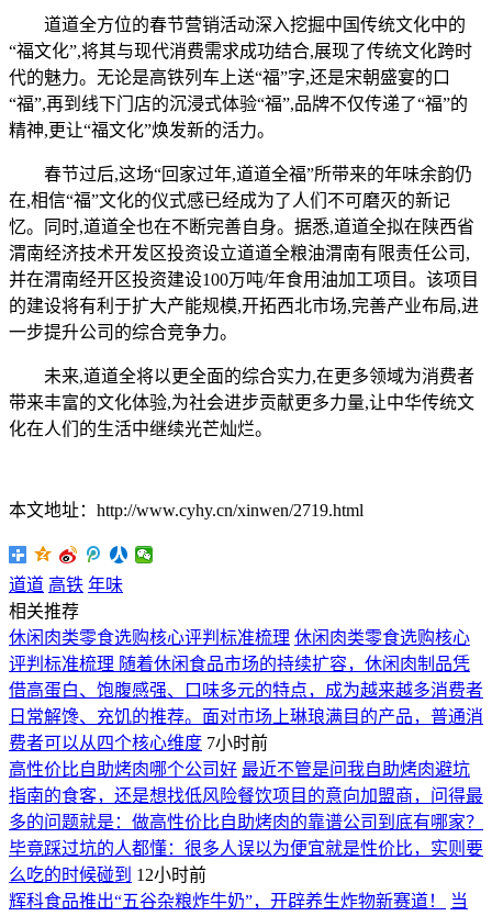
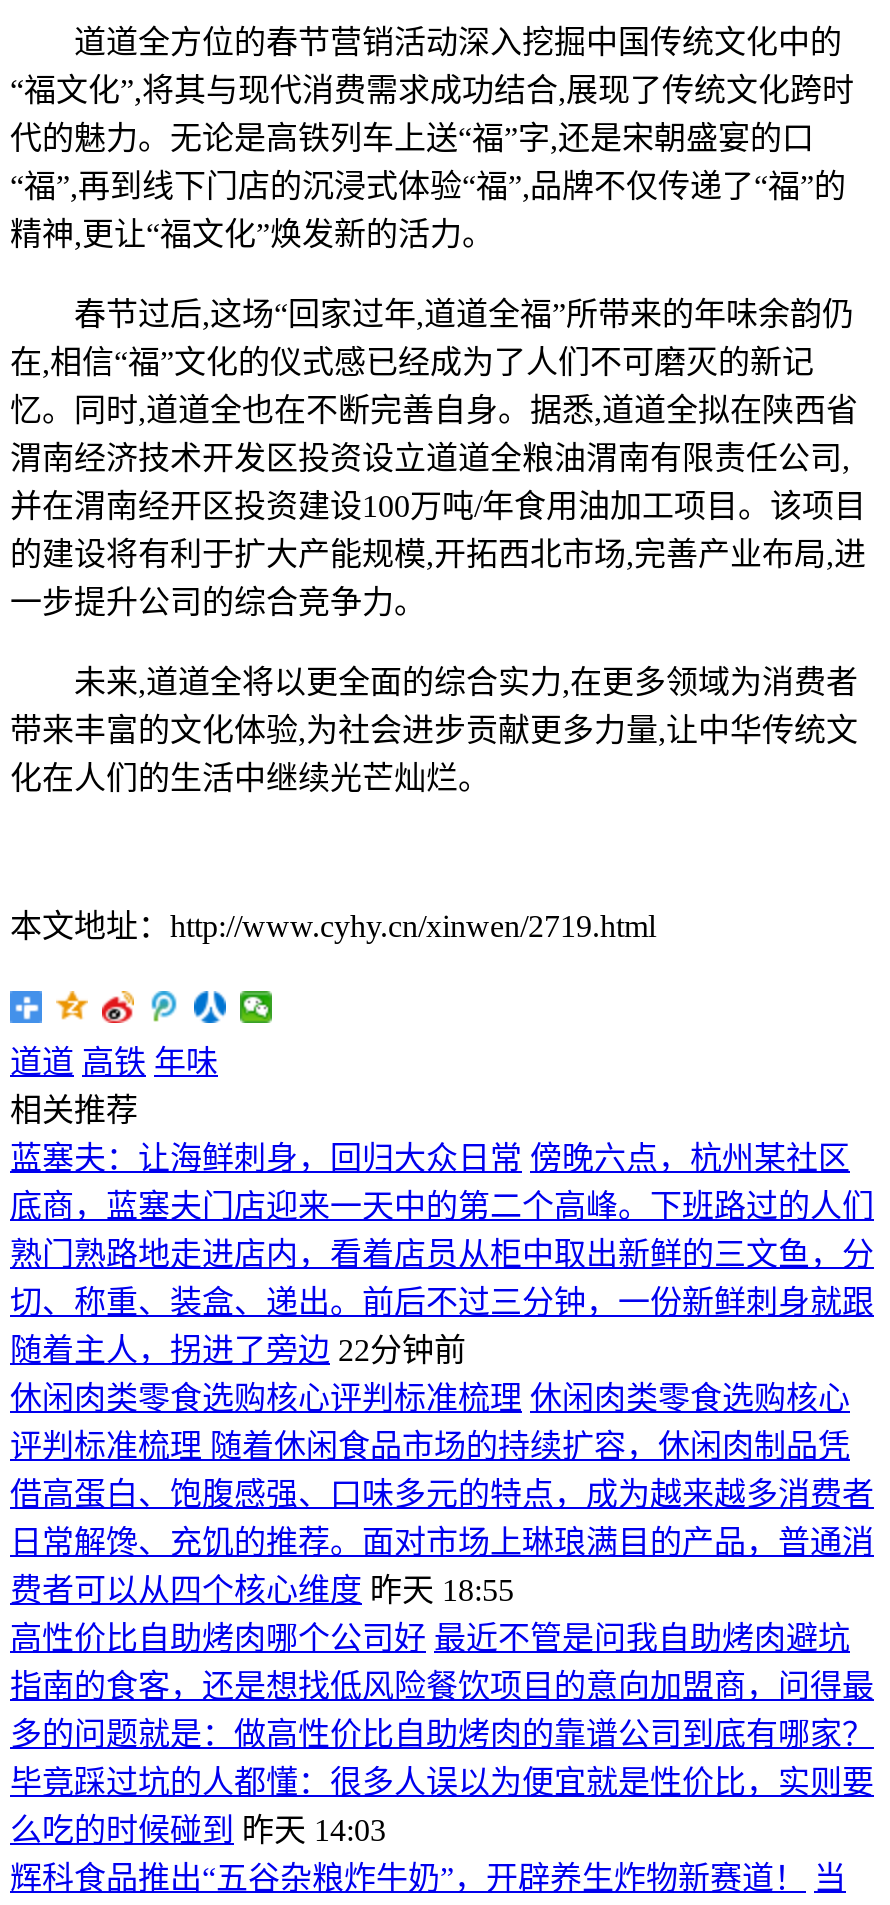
none -> [10,1142,874,1368] 蓝塞夫：让海鲜刺身，回归大众日常 傍晚六点，杭州某社区 | 底商，蓝塞夫门店迎来一天中的第二个高峰。下班路过的人们 | 熟门熟路地走进店内，看着店员从柜中取出新鲜的三文鱼，分 | 切、称重、装盒、递出。前后不过三分钟，一份新鲜刺身就跟 | 随着主人，拐进了旁边 22分钟前
[9,734,268,753] 费者可以从四个核心维度 7小时前 -> [10,1574,514,1608] 费者可以从四个核心维度 昨天 18:55
[9,866,206,885] 么吃的时候碰到 12小时前 -> [10,1814,386,1848] 么吃的时候碰到 昨天 14:03

